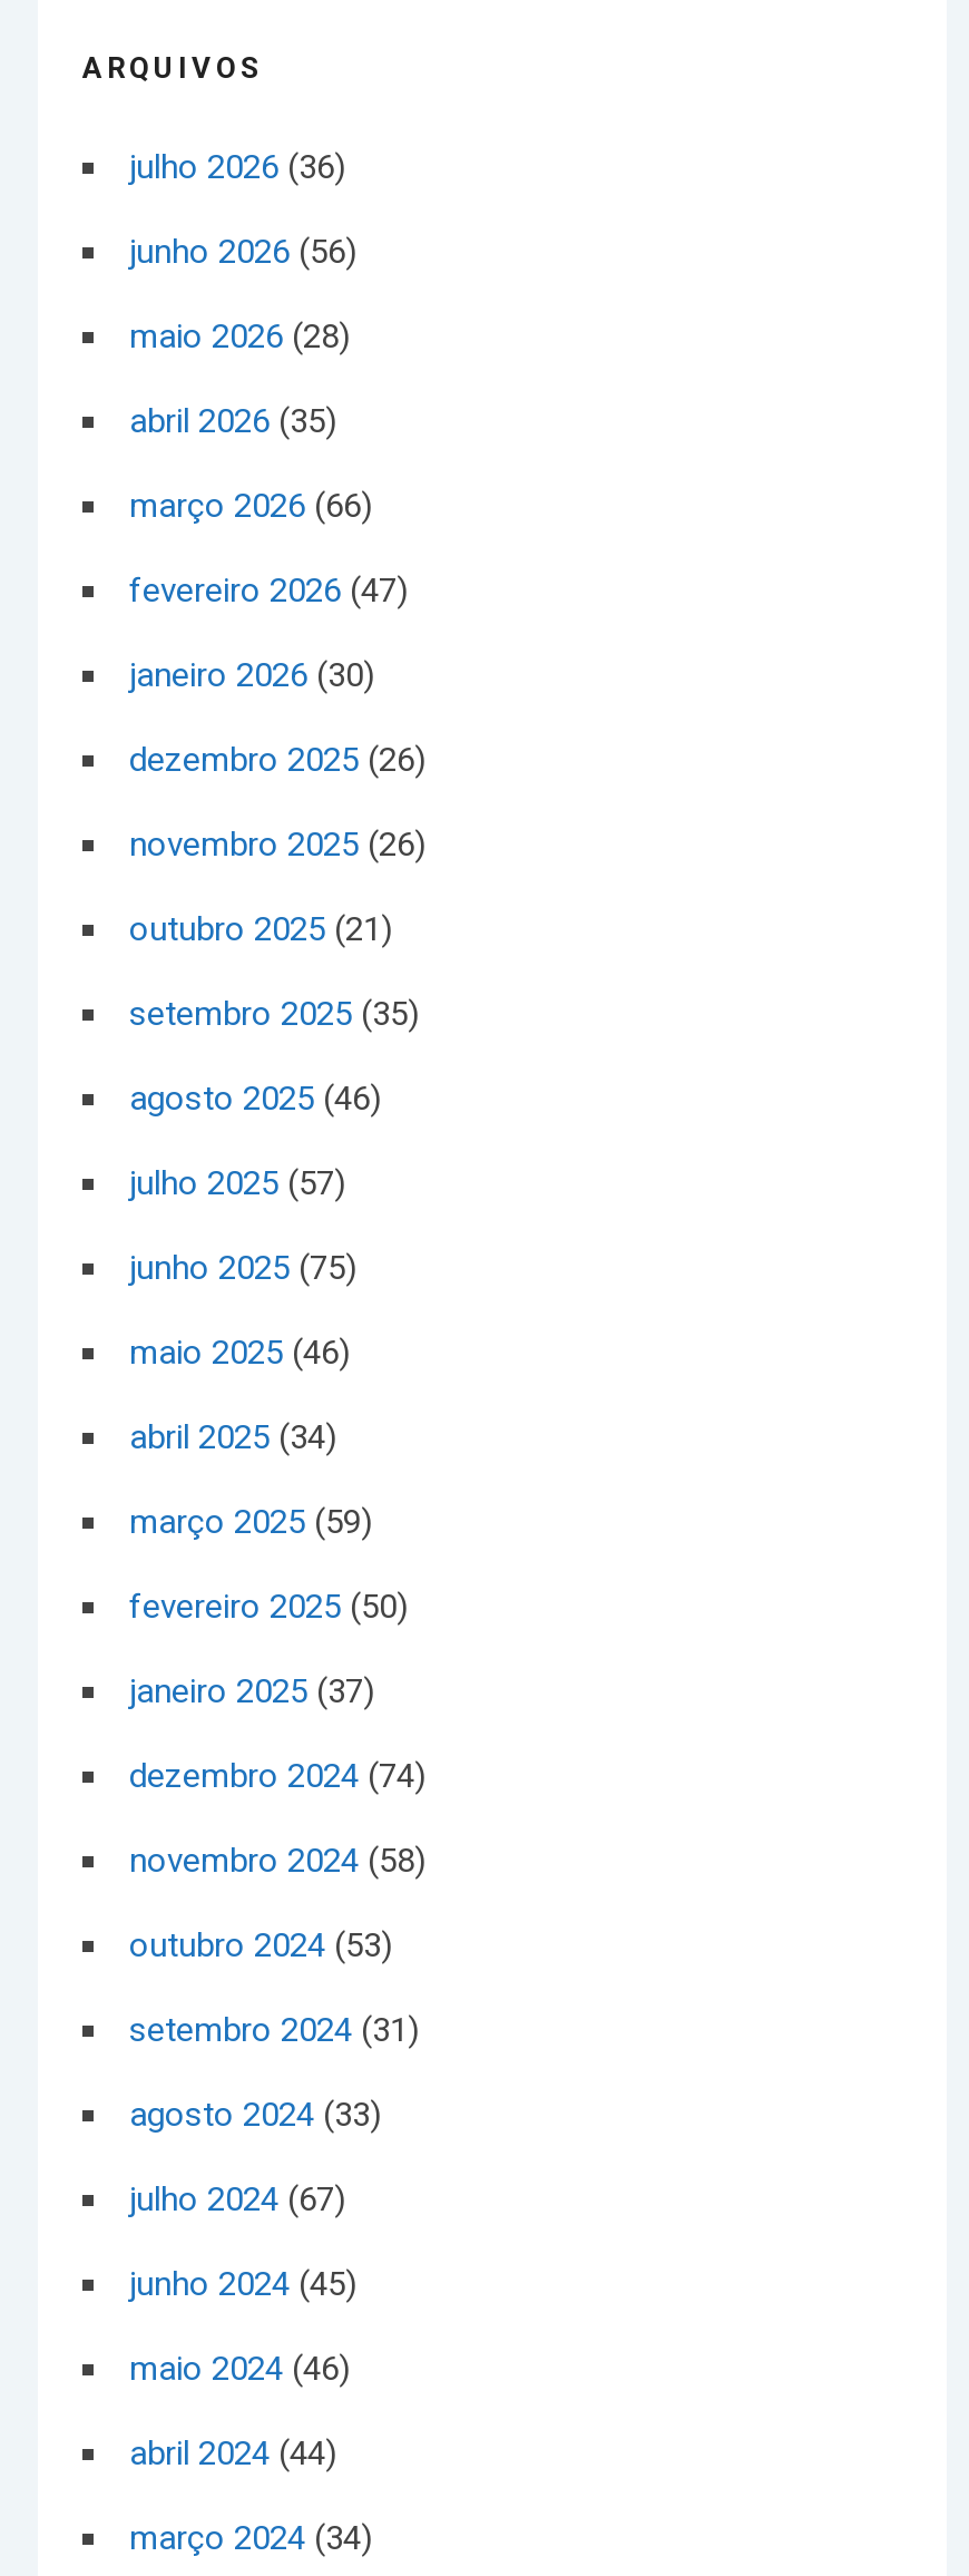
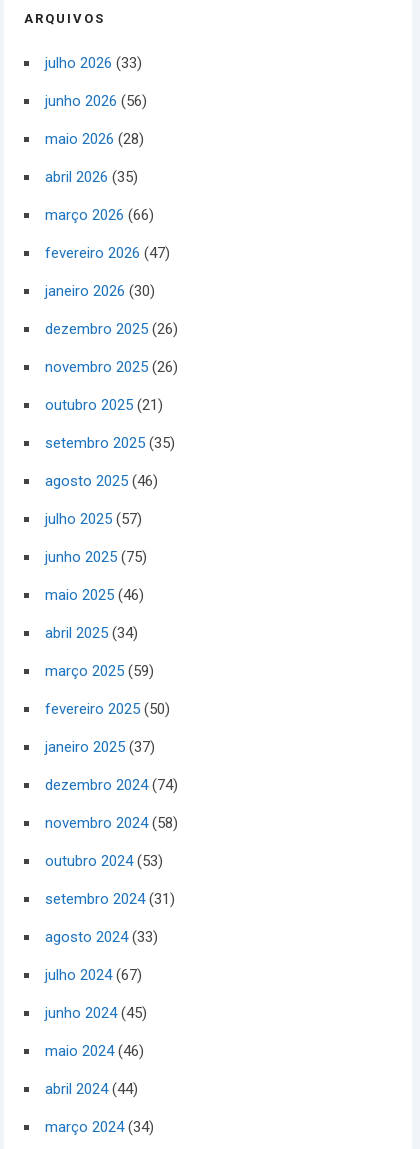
[129,148,345,188] julho 2026 (36) -> [45,54,142,72] julho 2026 (33)

